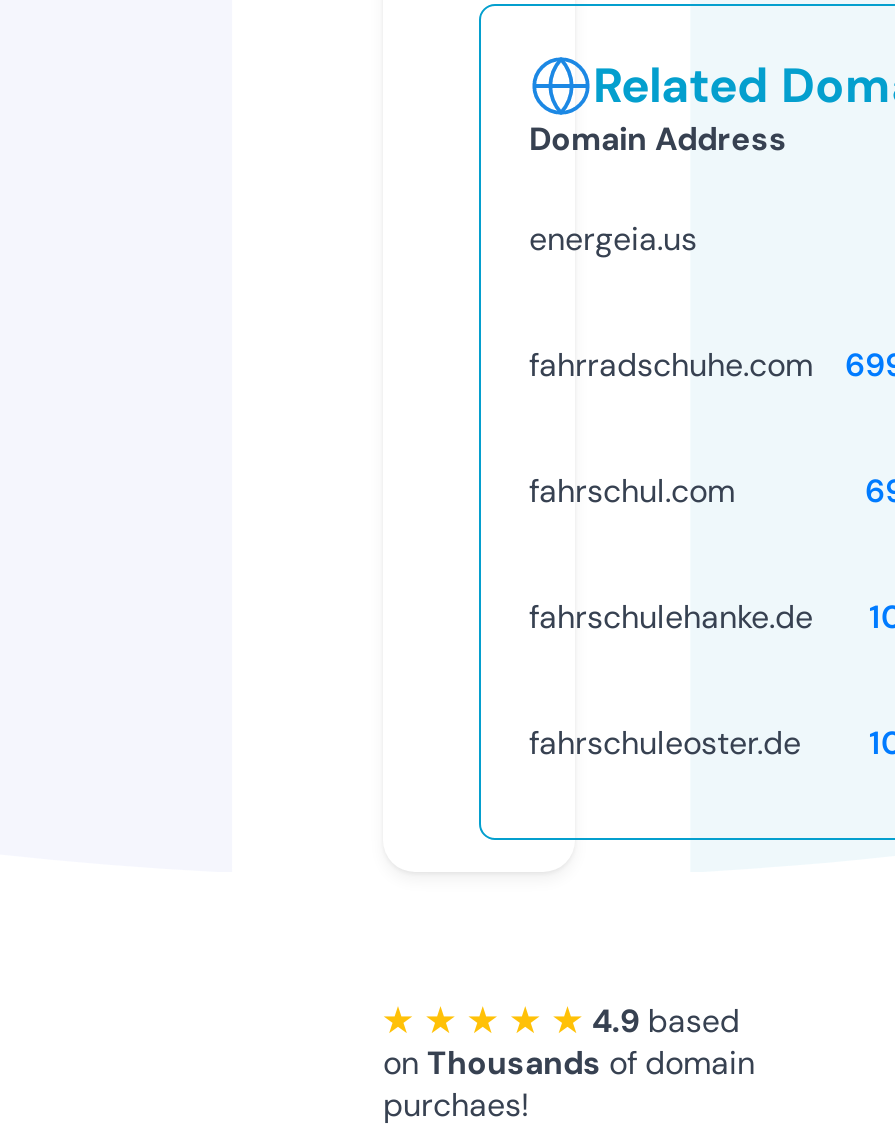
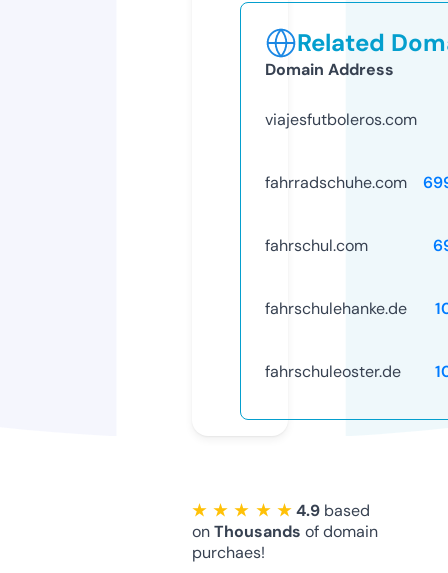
[529,218,697,260] energeia.us -> [265,109,417,130] viajesfutboleros.com

